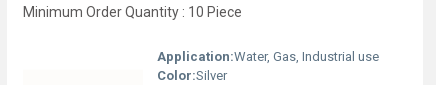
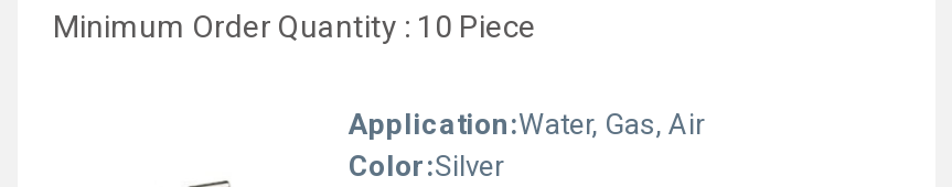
[157,49,379,64] Application:Water, Gas, Industrial use -> [349,107,704,140] Application:Water, Gas, Air

